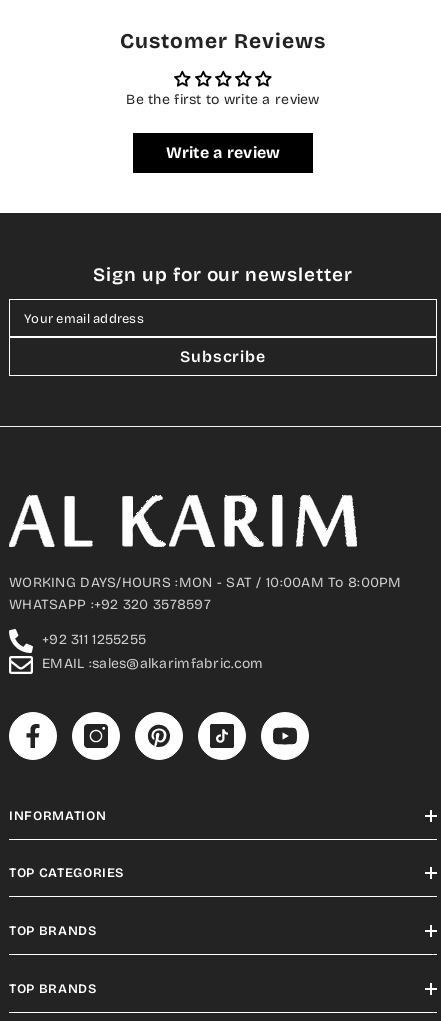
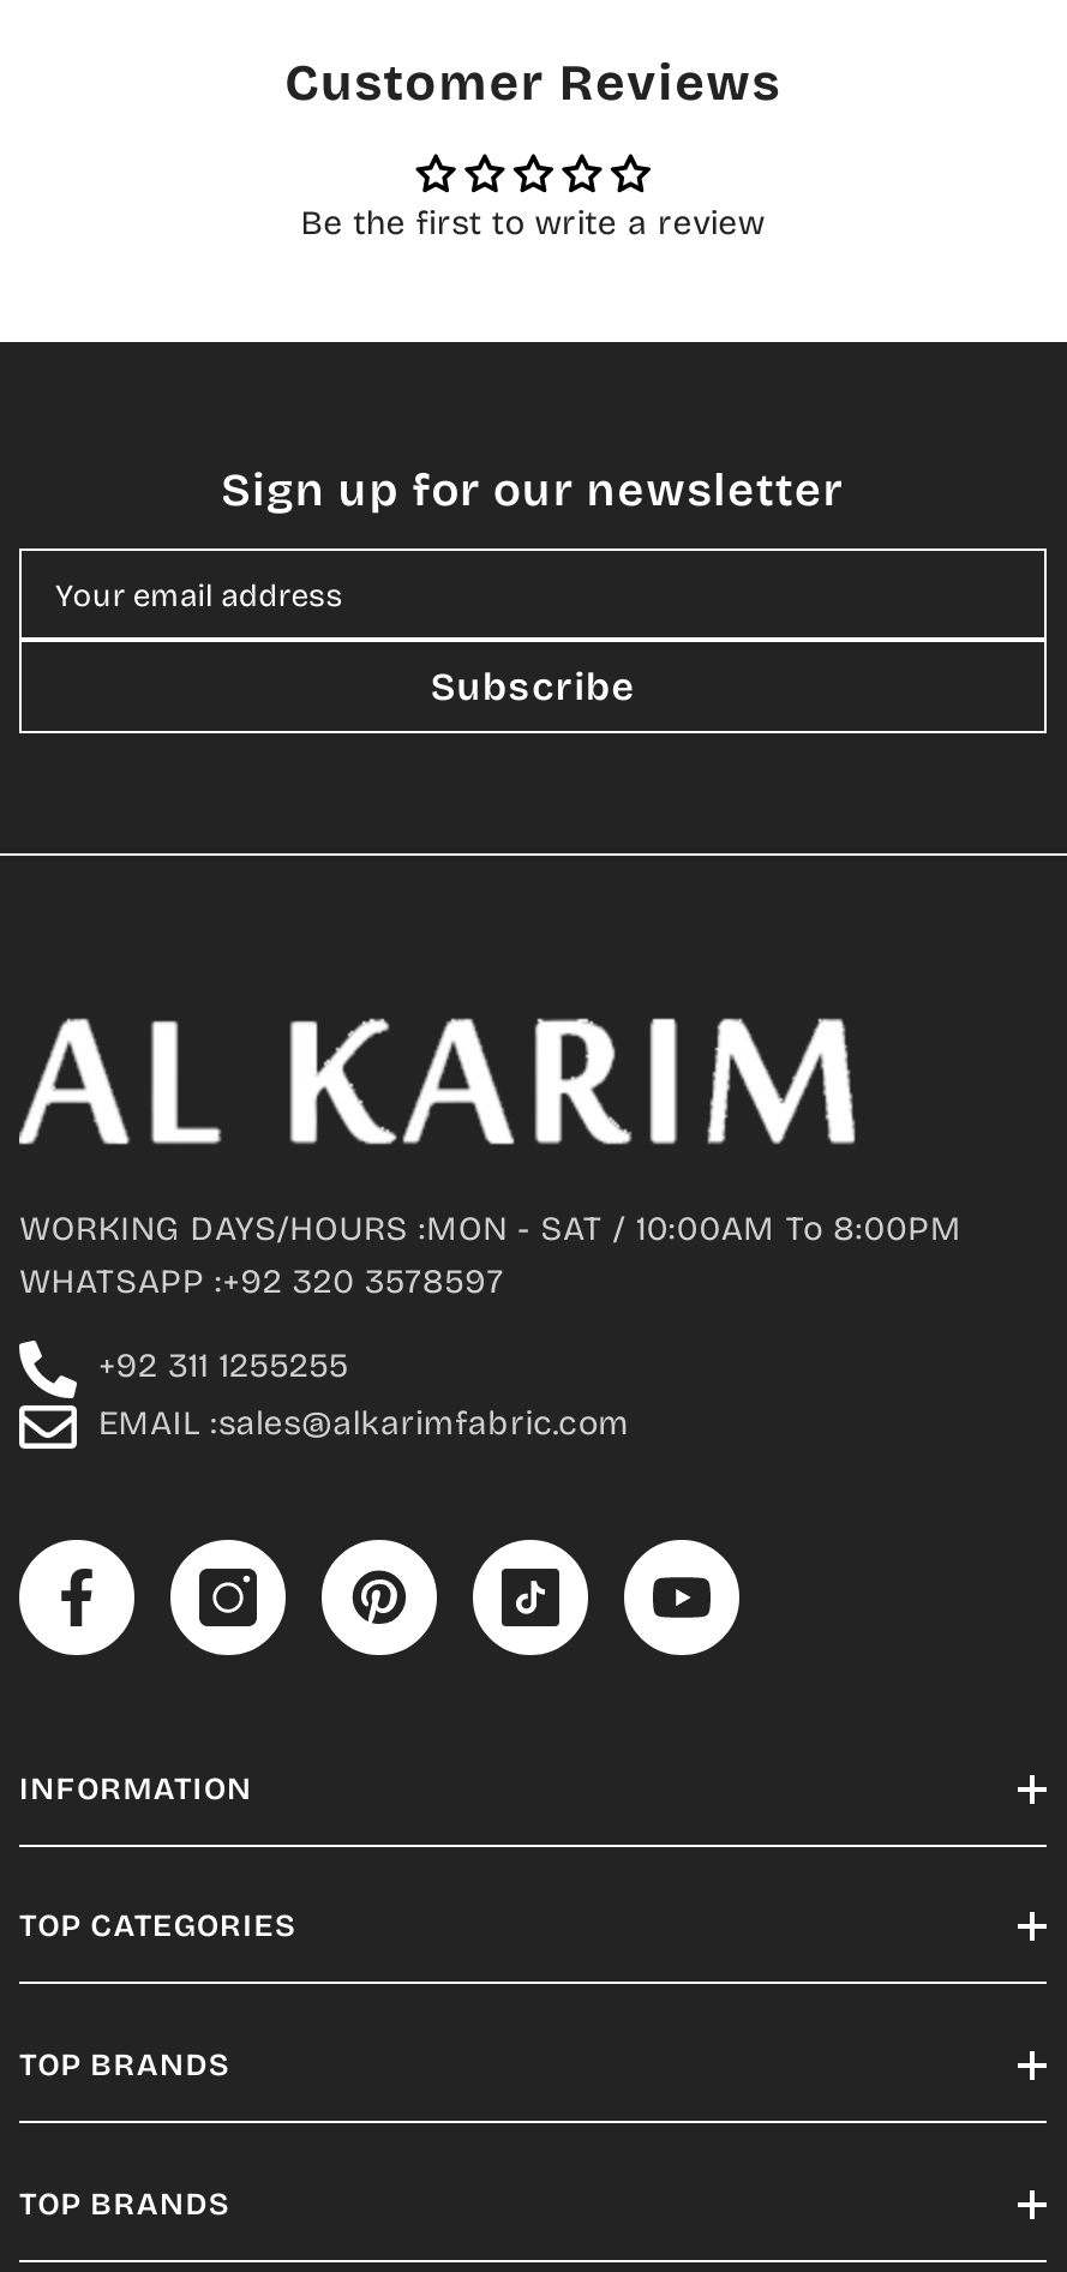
[165,143,280,162] Write a review -> none

